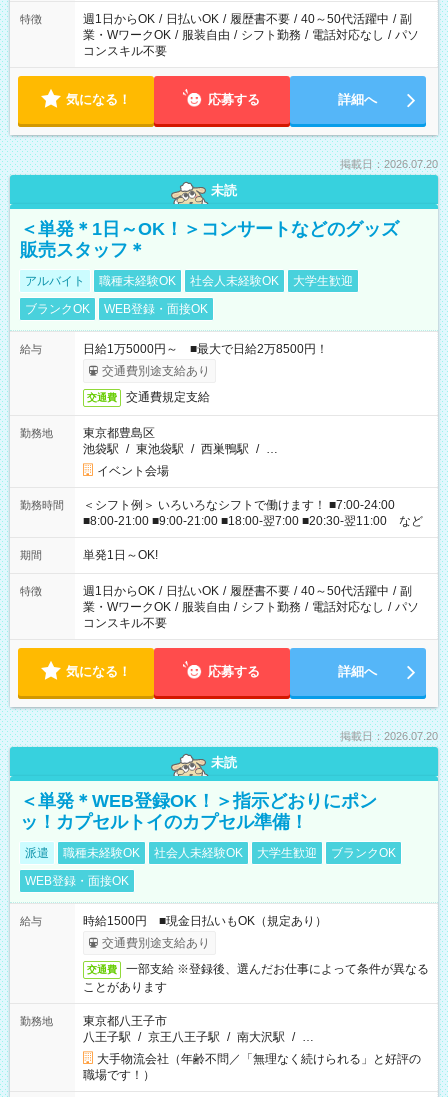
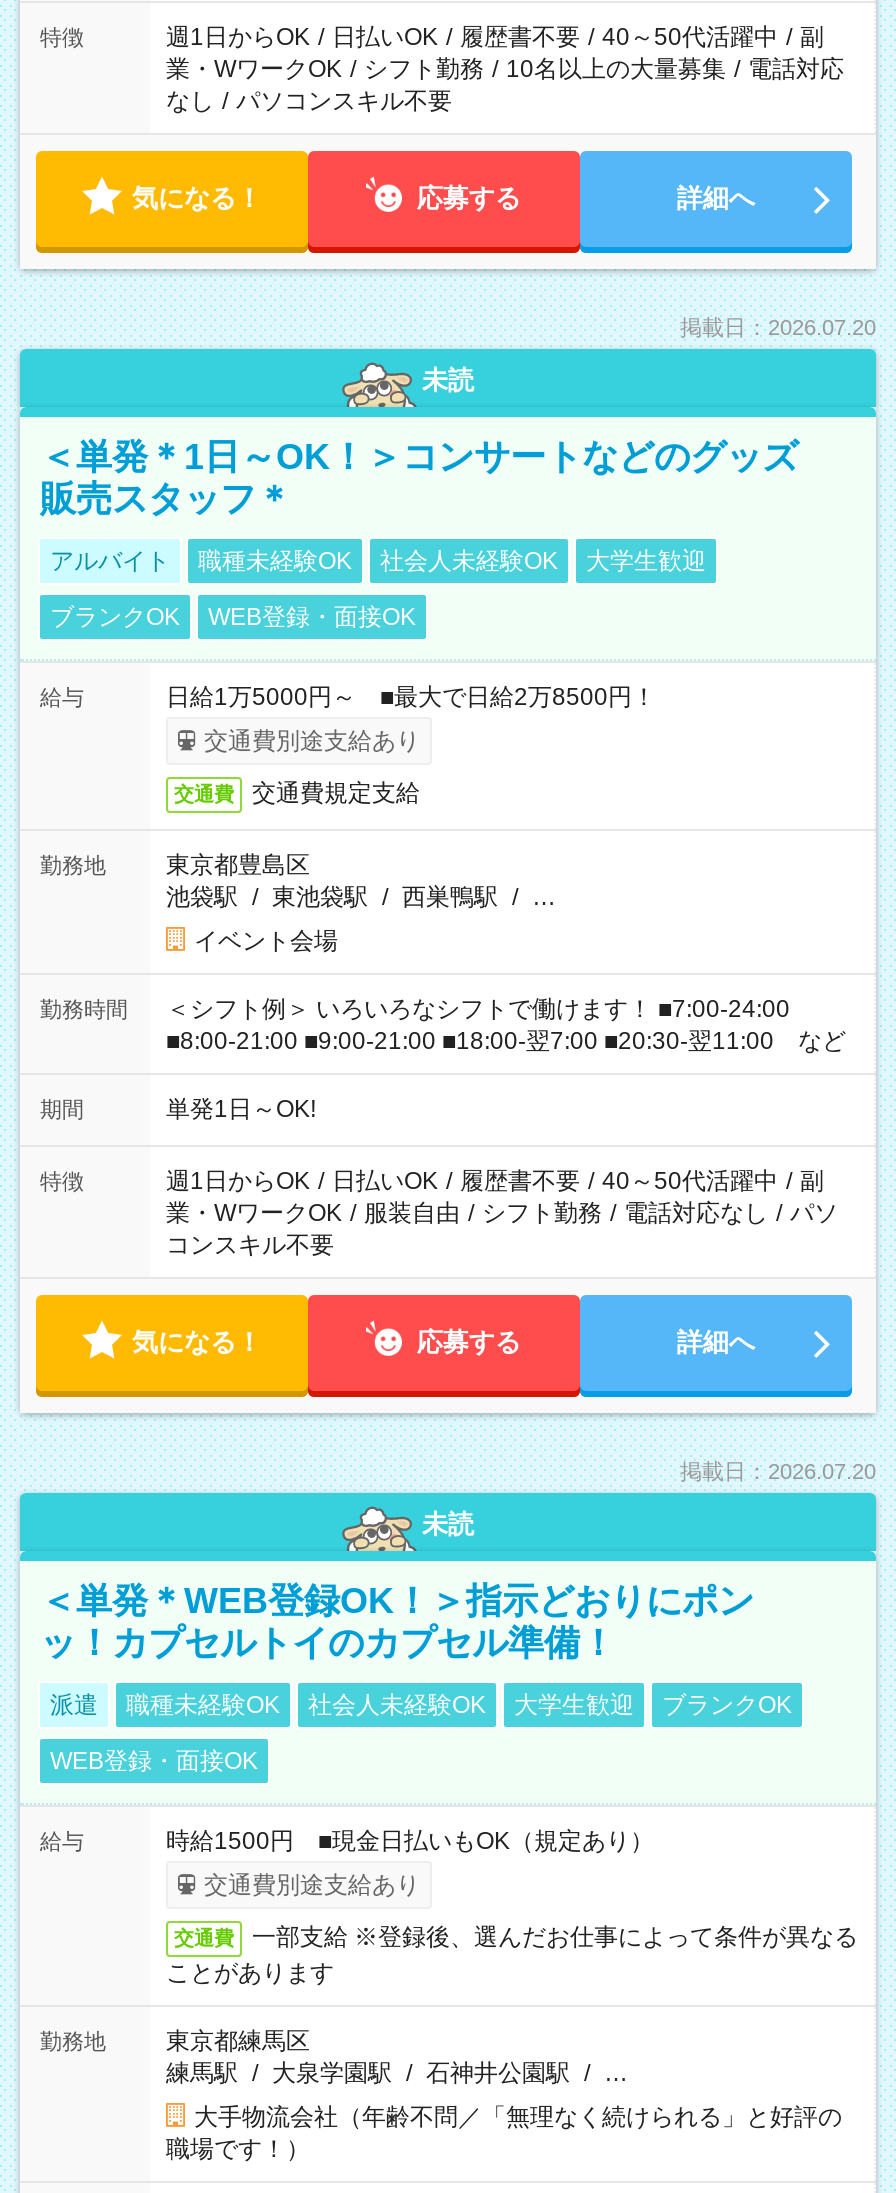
[83,28,419,58] 業・WワークOK / 服装自由 / シフト勤務 / 電話対応なし / パソ | コンスキル不要 -> [166,55,844,115] 業・WワークOK / シフト勤務 / 10名以上の大量募集 / 電話対応 | なし / パソコンスキル不要
[83,1014,314,1044] 東京都八王子市 | 八王子駅 / 京王八王子駅 / 南大沢駅 / … -> [166,2027,628,2087] 東京都練馬区 | 練馬駅 / 大泉学園駅 / 石神井公園駅 / …

